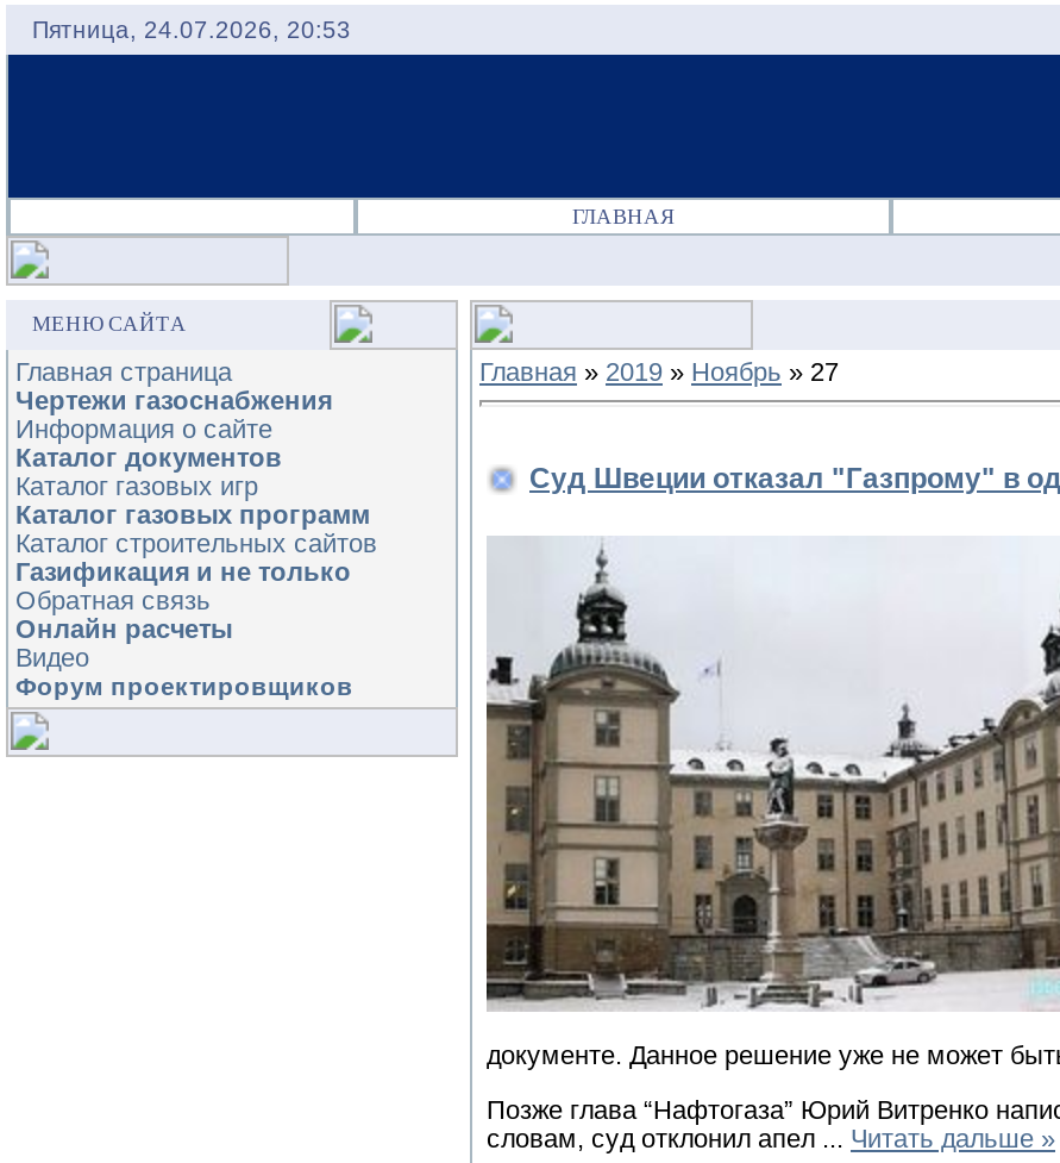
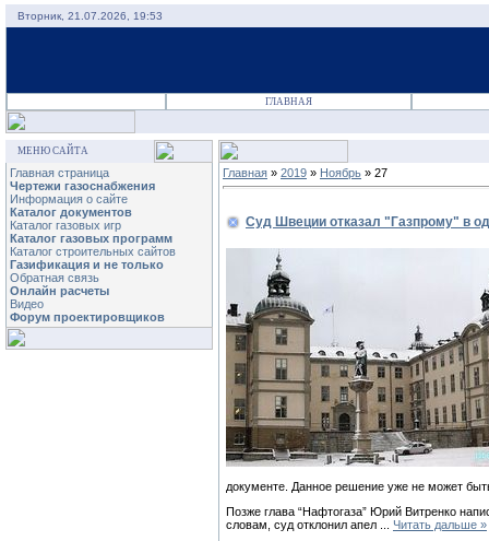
[32,17,351,43] Пятница, 24.07.2026, 20:53 -> [17,10,163,22] Вторник, 21.07.2026, 19:53

